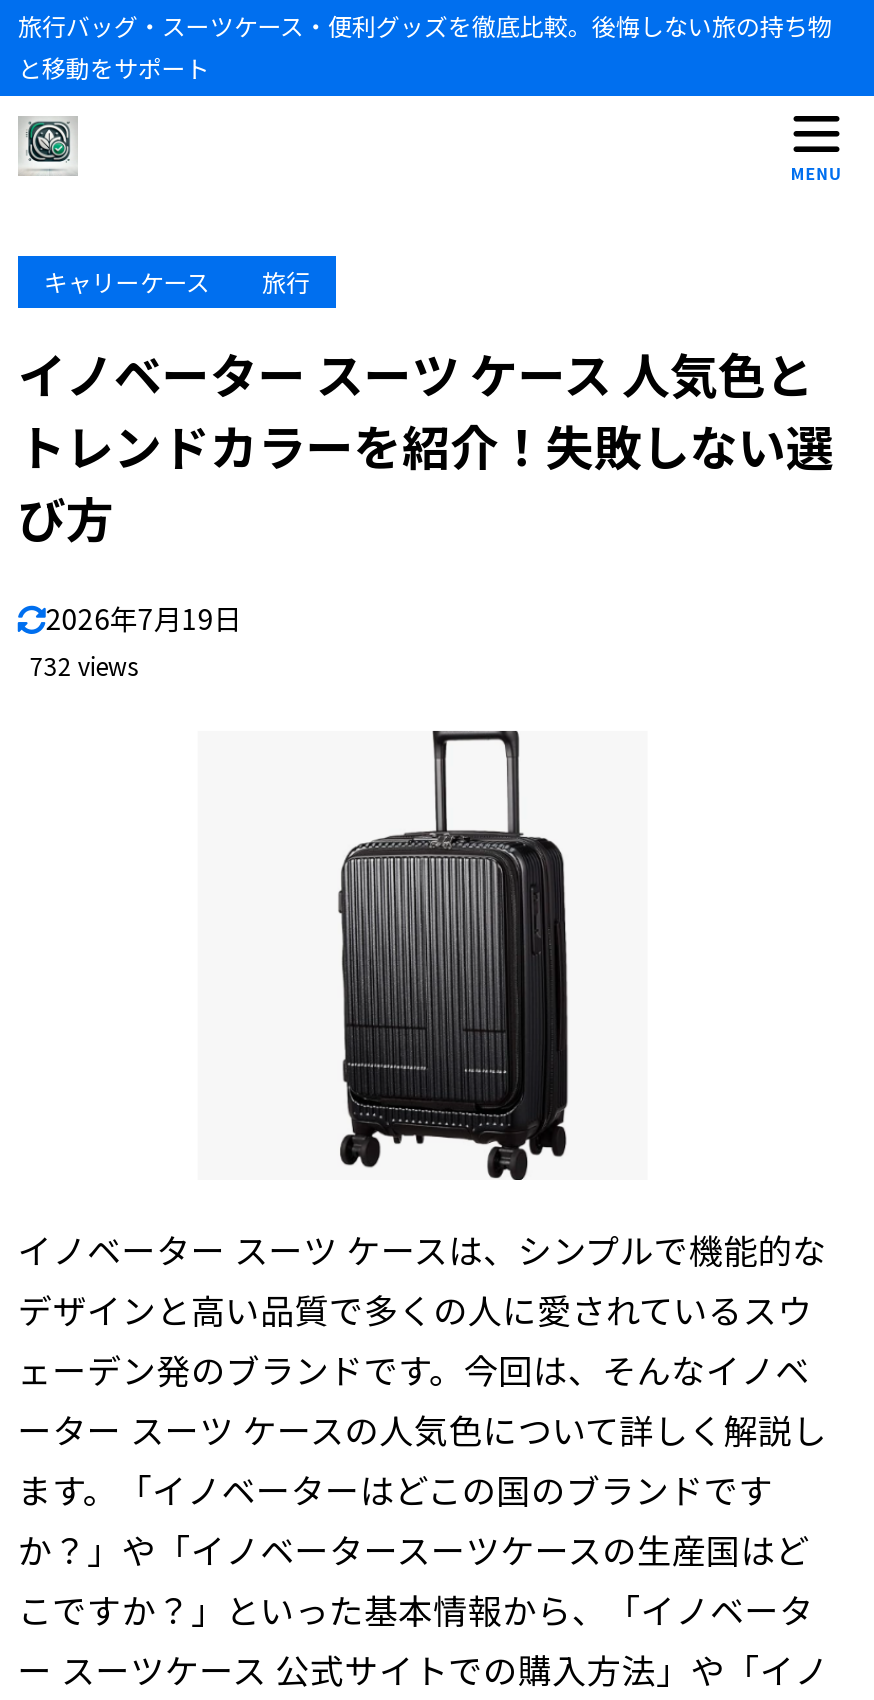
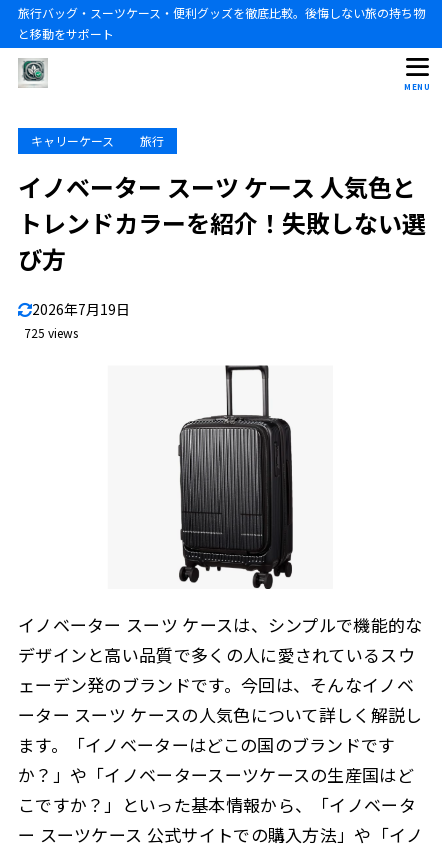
[30,649,138,683] 732 views -> [24,324,78,341] 725 views

